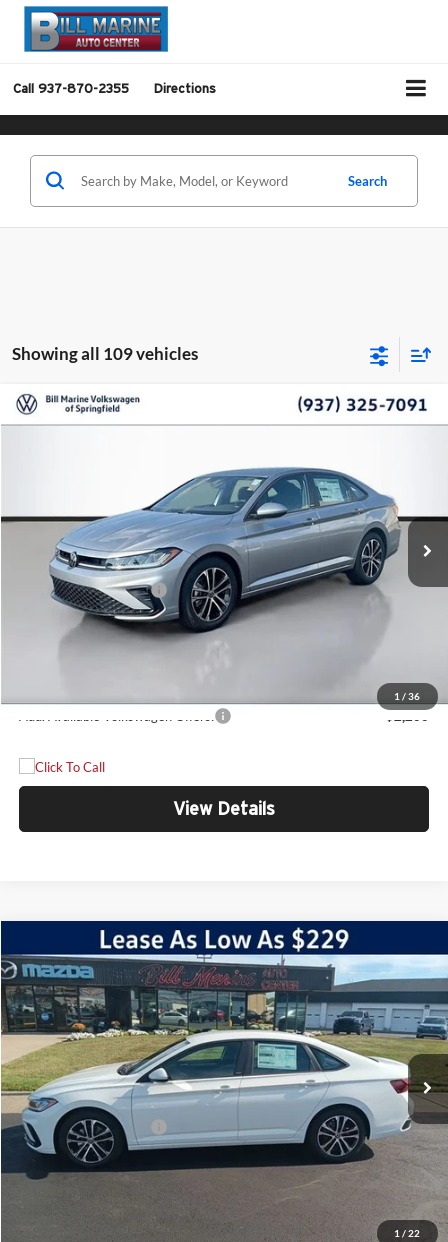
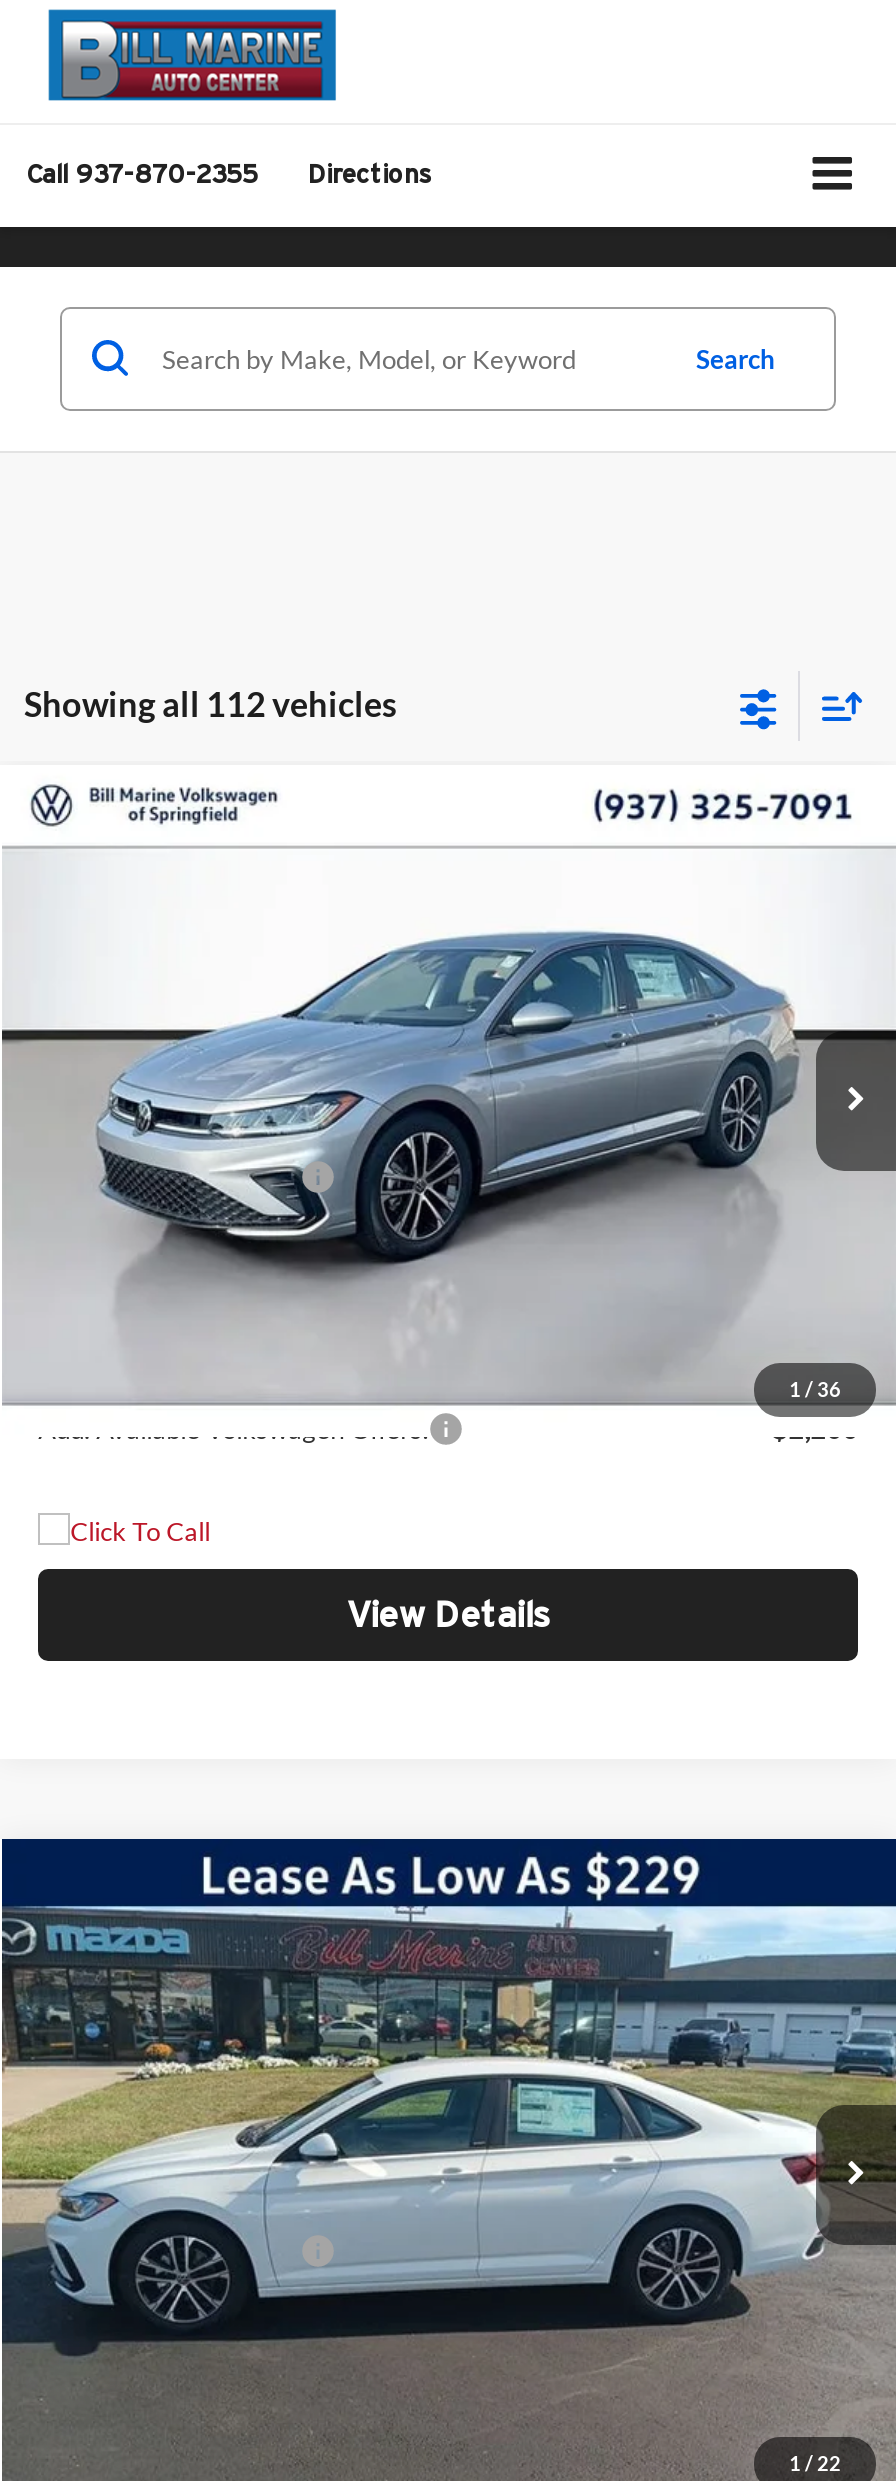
[12,343,198,364] Showing all 109 vehicles -> [24,682,396,724] Showing all 112 vehicles

